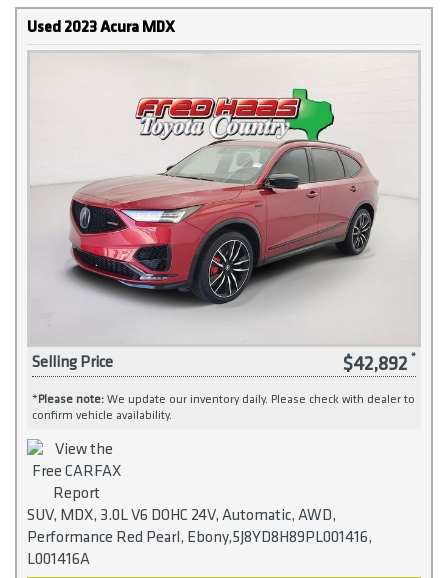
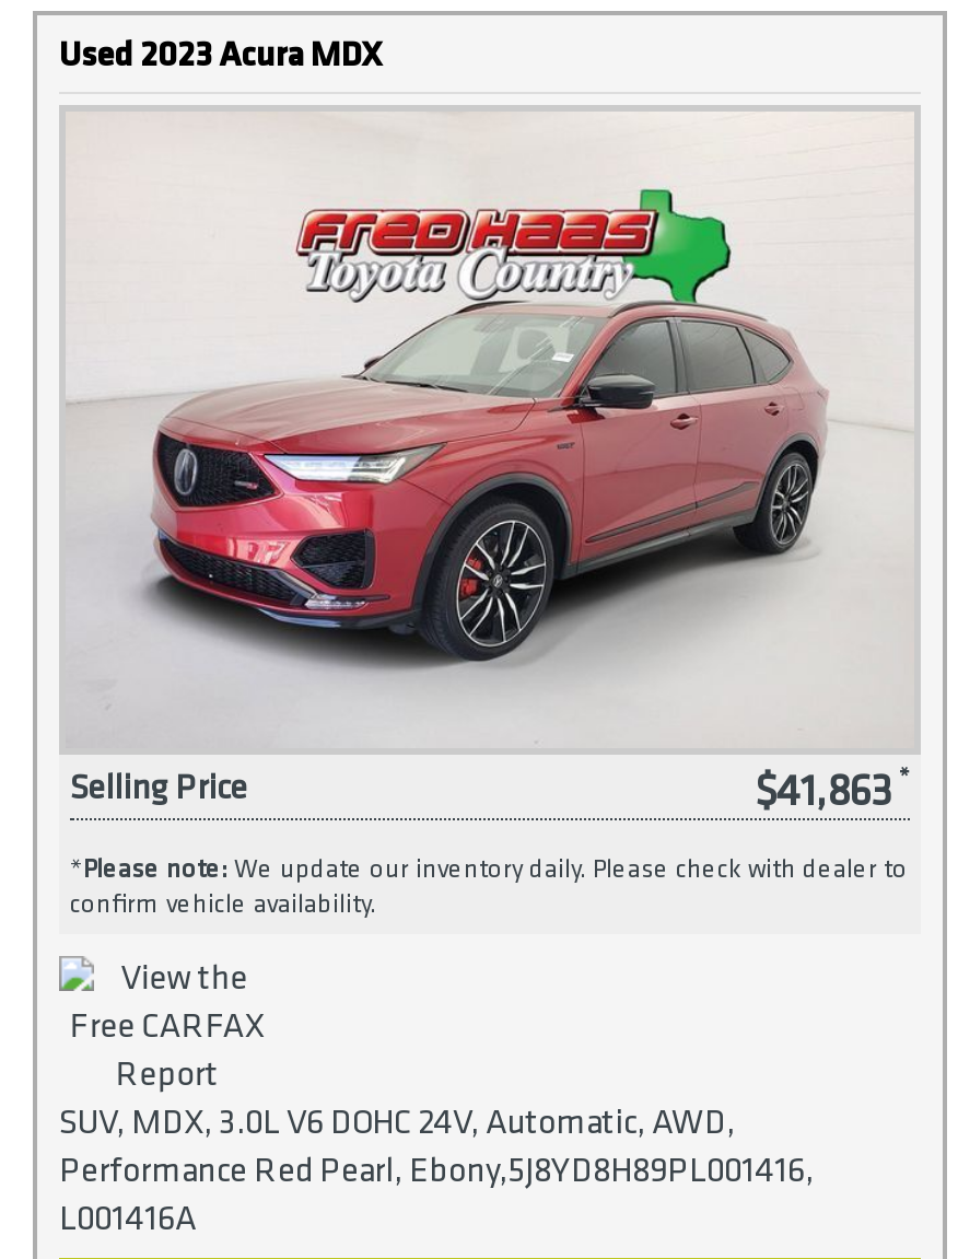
[343,352,411,376] $42,892 -> [755,765,899,817] $41,863

